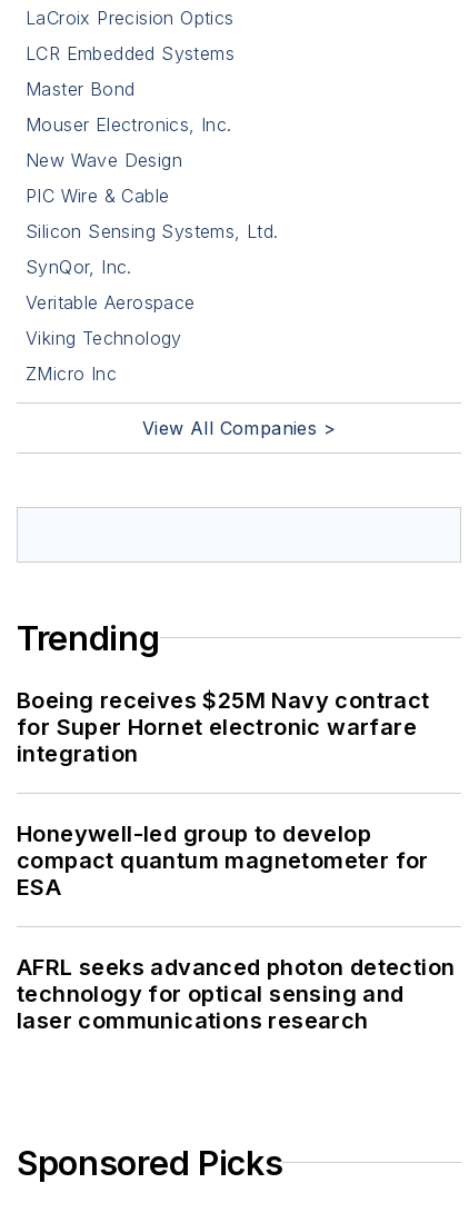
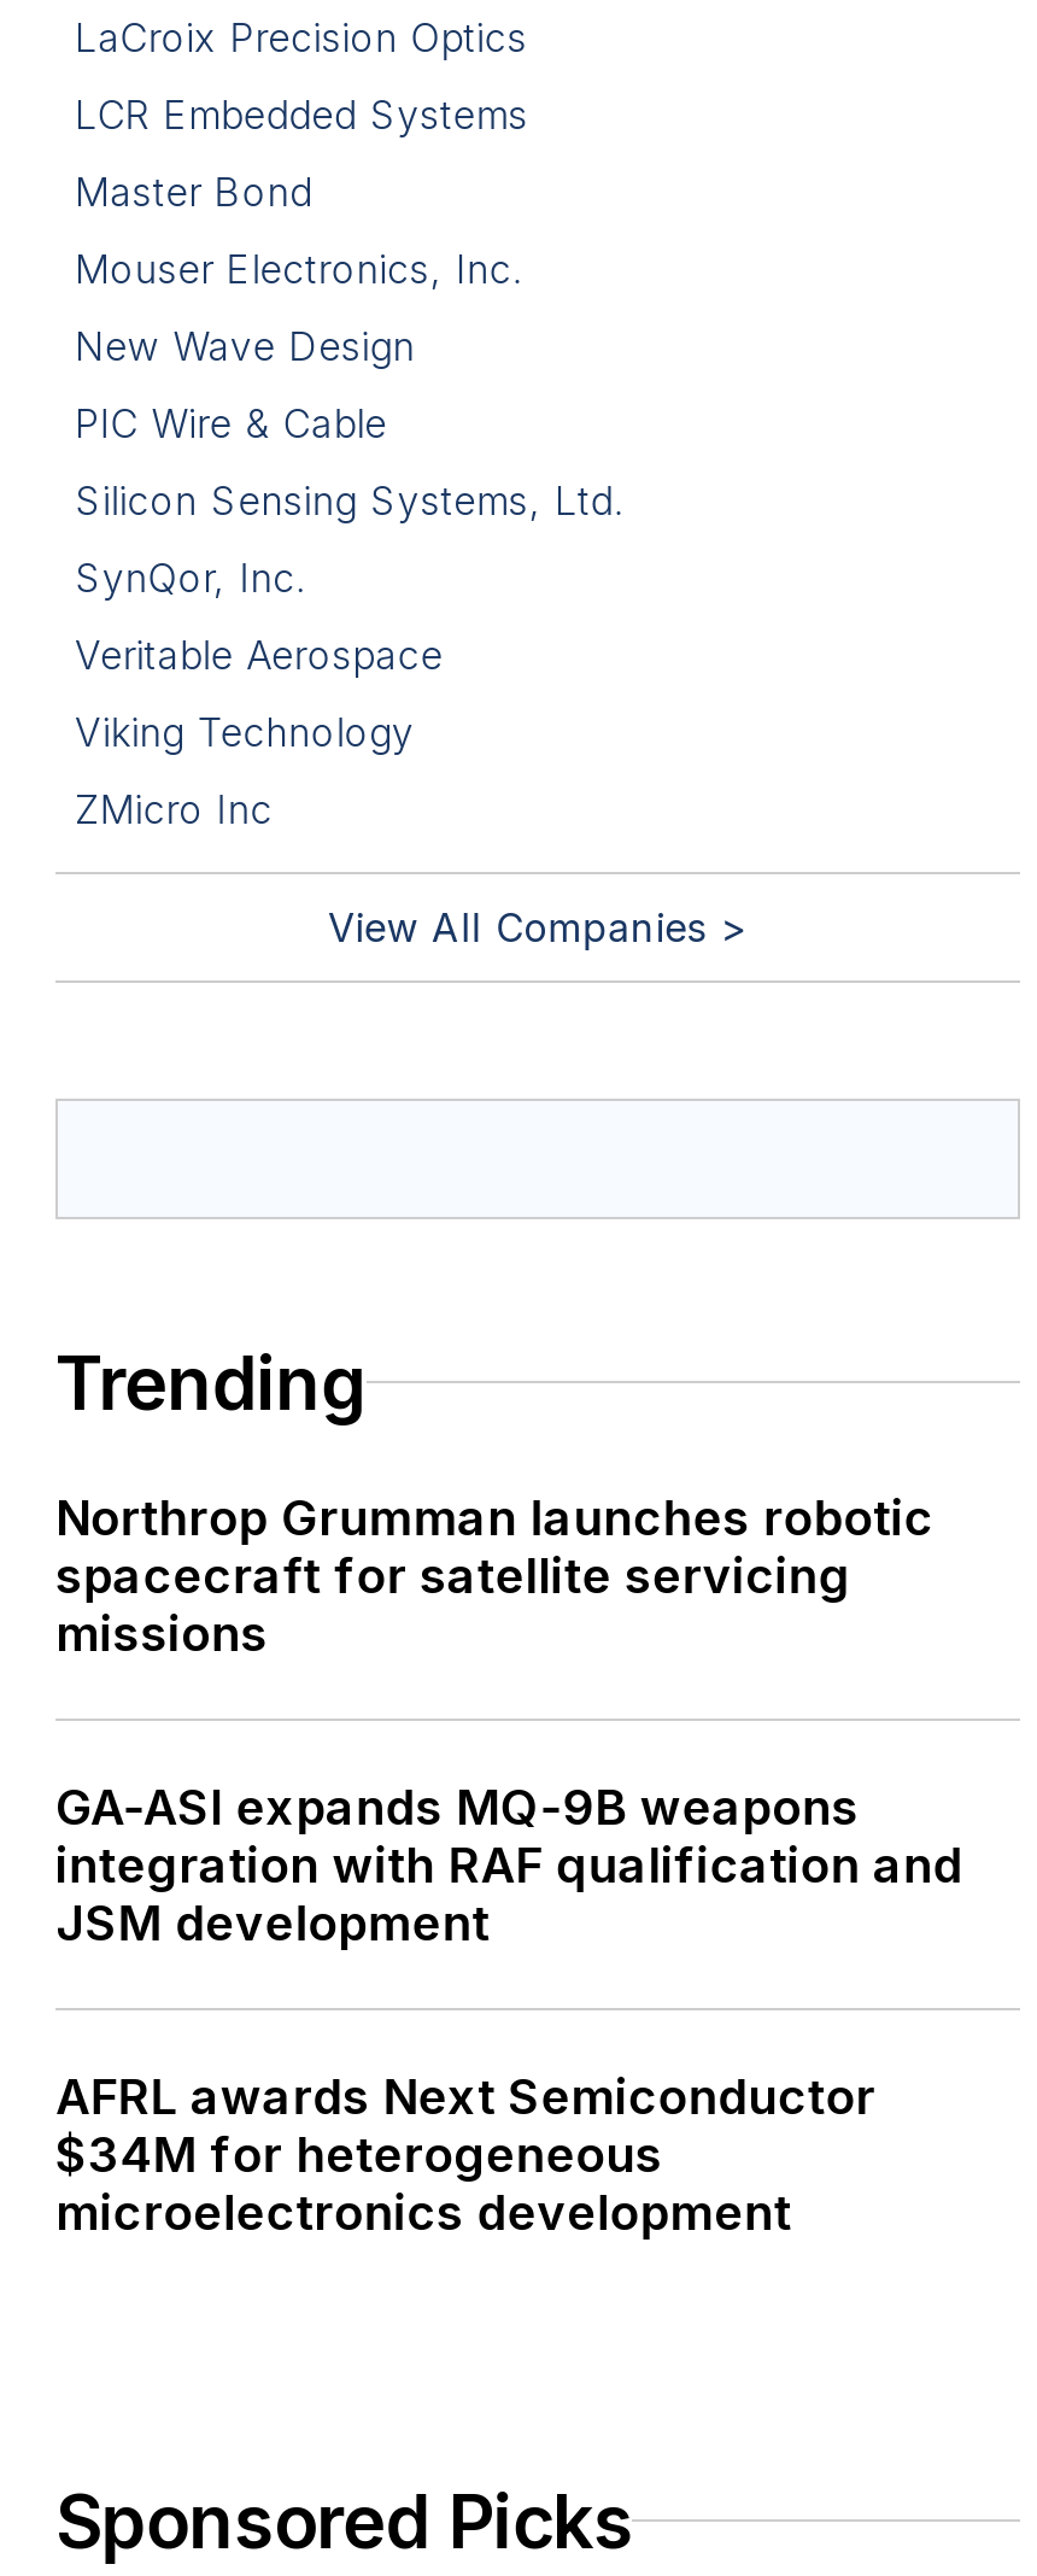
[17,687,430,767] Boeing receives $25M Navy contract | for Super Hornet electronic warfare | integration -> [55,1488,934,1662] Northrop Grumman launches robotic | spacecraft for satellite servicing | missions
[17,820,429,900] Honeywell-led group to develop | compact quantum magnetometer for | ESA -> [55,1778,963,1952] GA-ASI expands MQ-9B weapons | integration with RAF qualification and | JSM development
[17,954,455,1034] AFRL seeks advanced photon detection | technology for optical sensing and | laser communications research -> [55,2067,875,2241] AFRL awards Next Semiconductor | $34M for heterogeneous | microelectronics development

